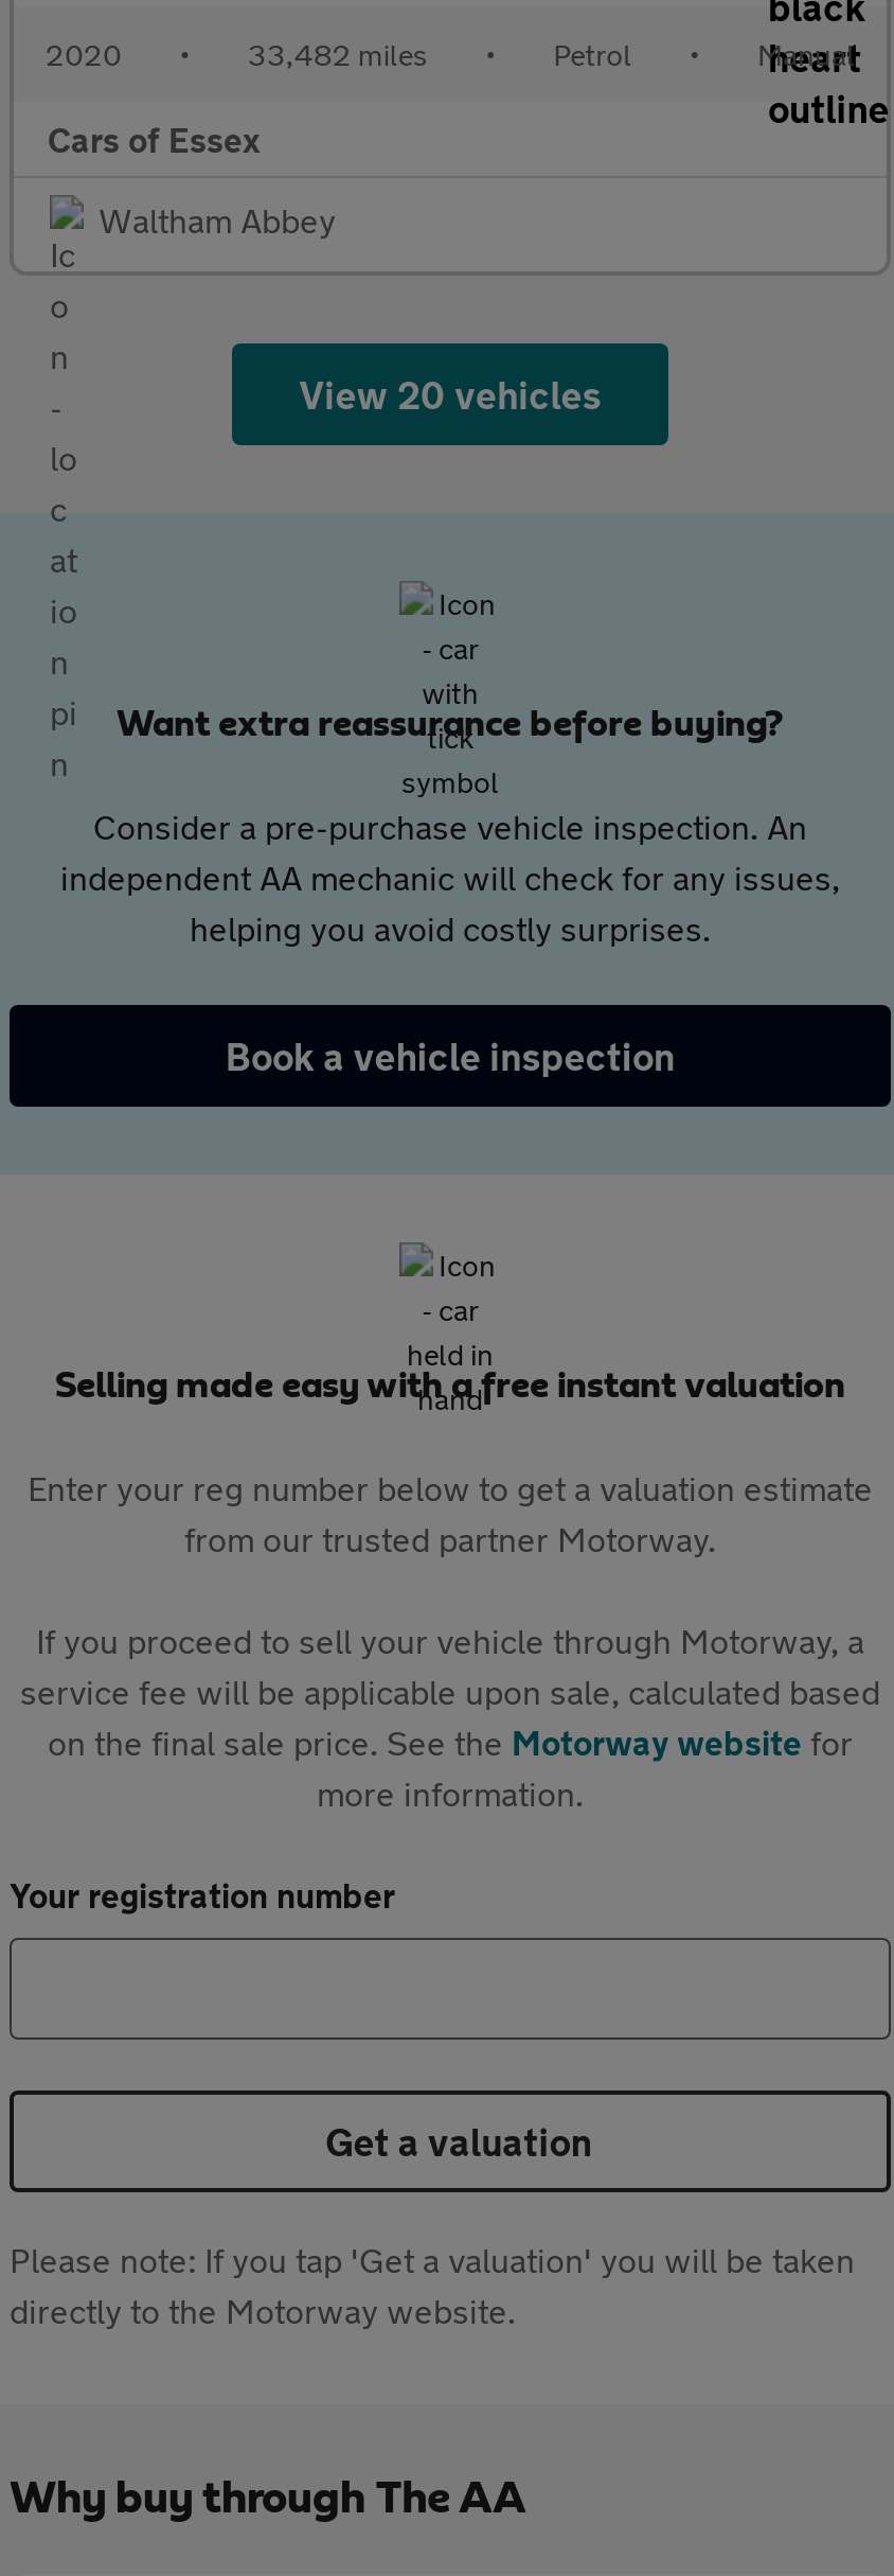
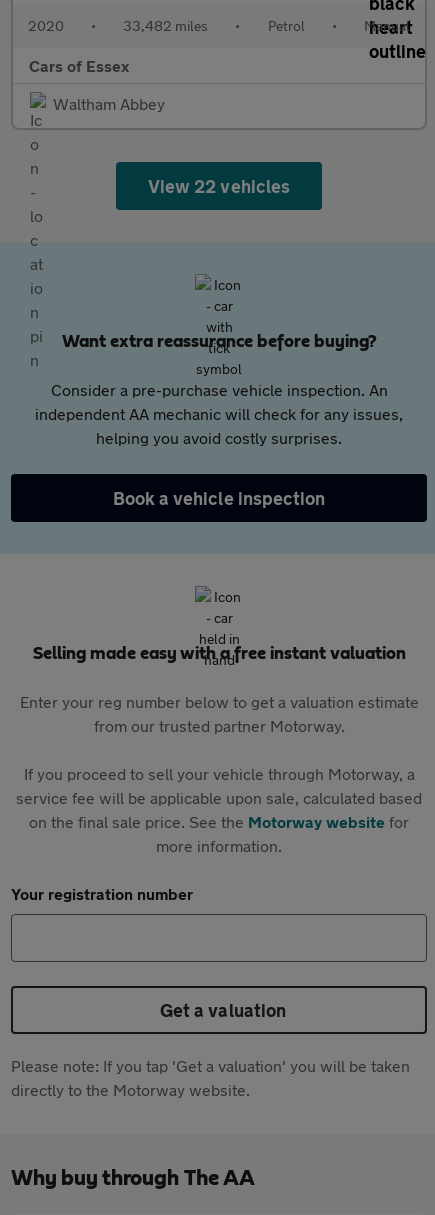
[299,371,601,418] View 20 vehicles -> [148,175,290,197] View 22 vehicles

